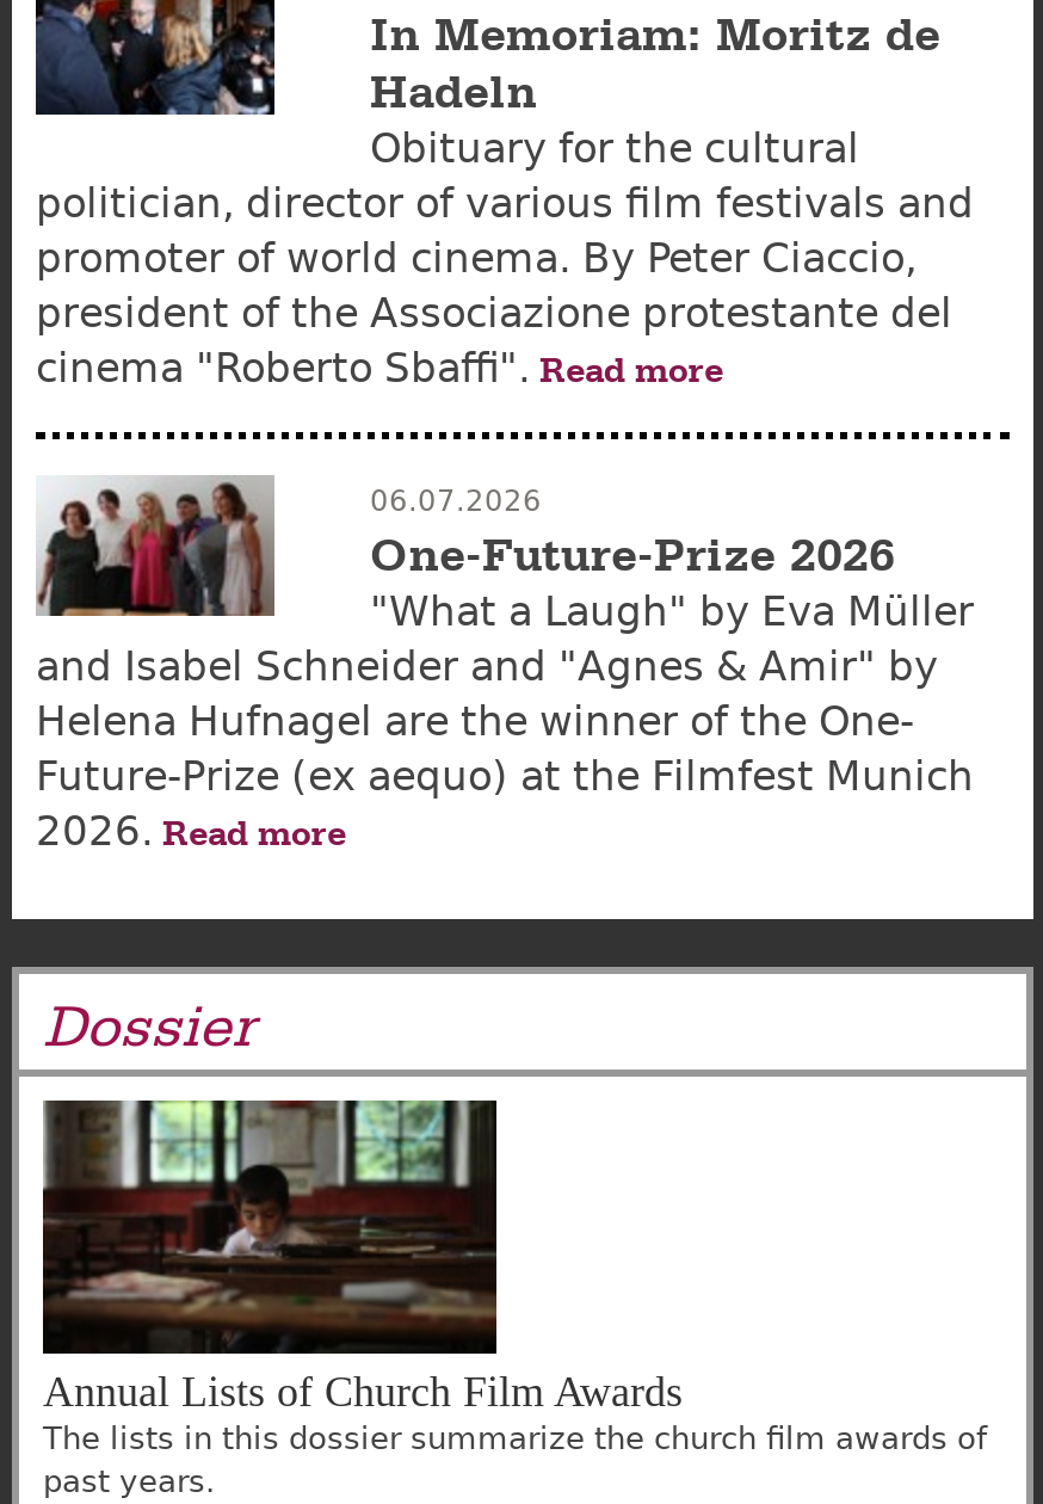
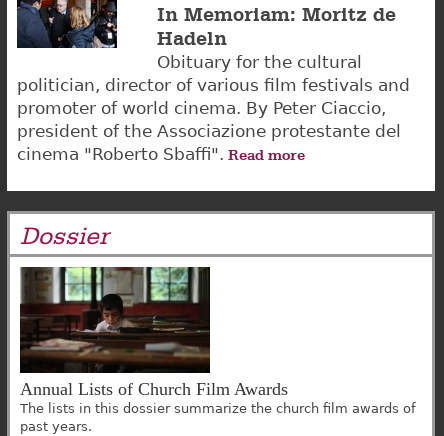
[36,483,974,853] 06.07.2026 | One-Future-Prize 2026 | "What a Laugh" by Eva Müller | and Isabel Schneider and "Agnes & Amir" by | Helena Hufnagel are the winner of the One- | Future-Prize (ex aequo) at the Filmfest Munich | 2026. Read more -> none

